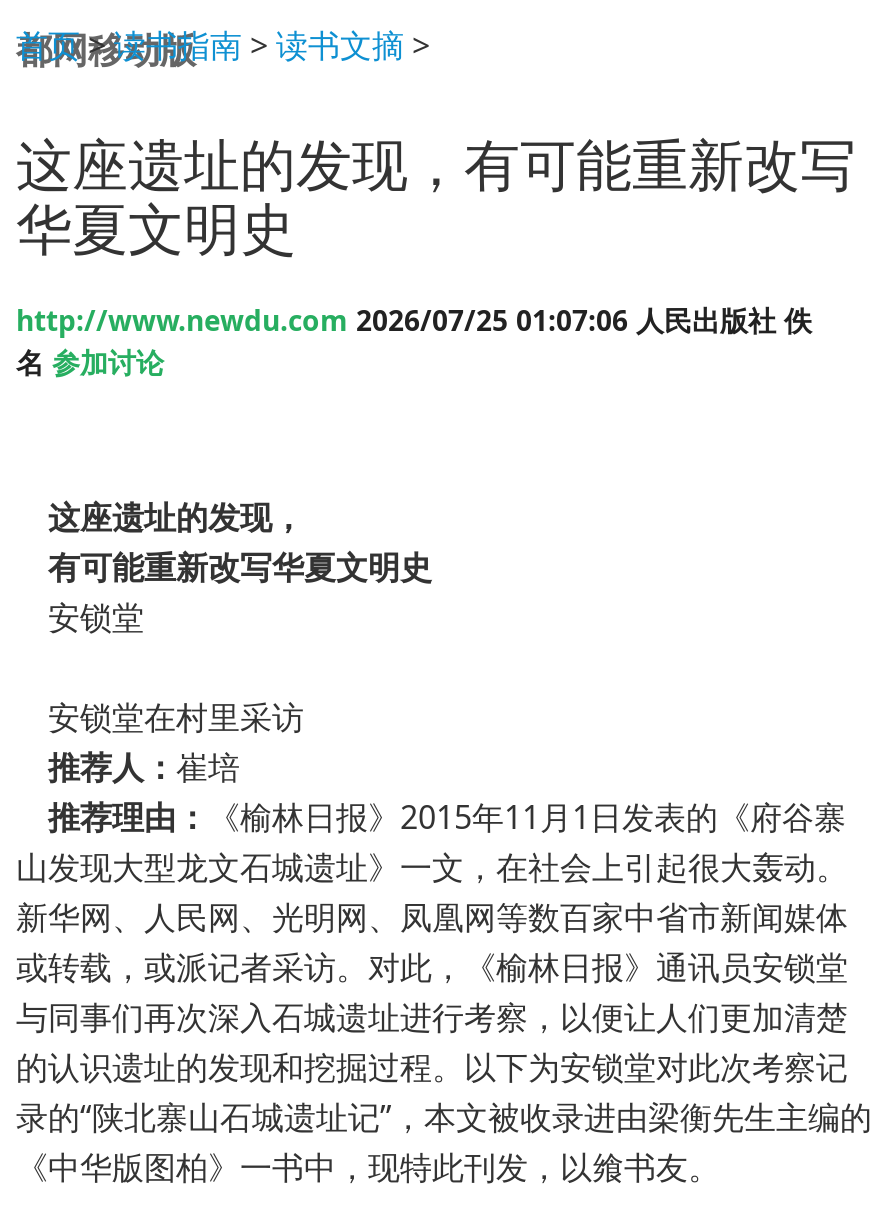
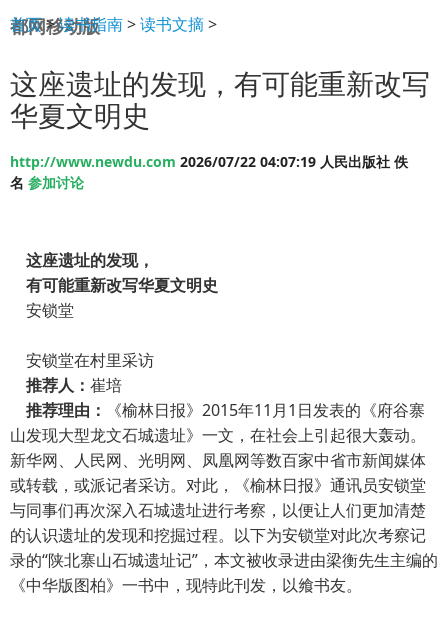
[16,300,812,338] http://www.newdu.com 2026/07/25 01:07:06 人民出版社 佚 -> [10,151,408,170] http://www.newdu.com 2026/07/22 04:07:19 人民出版社 佚

